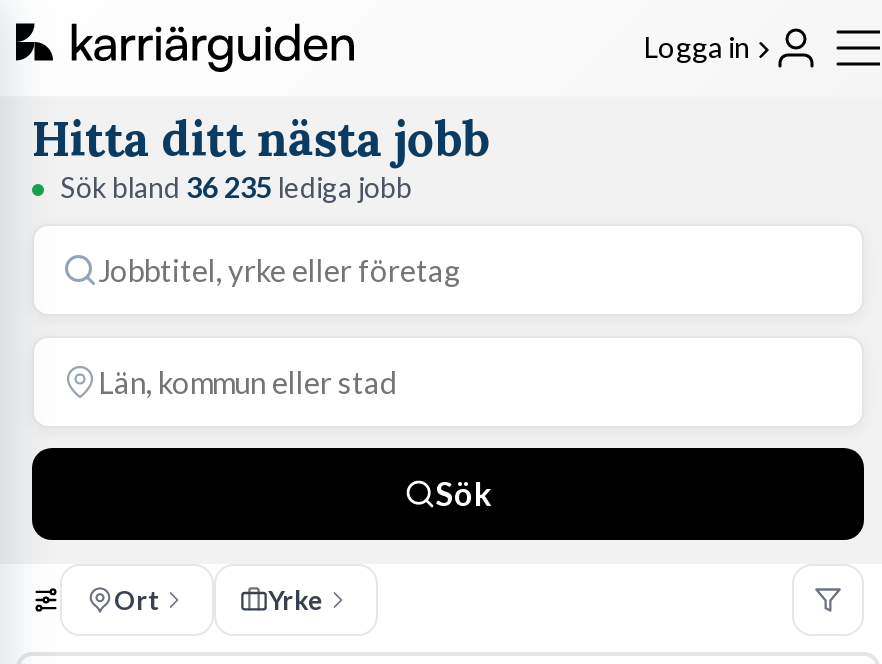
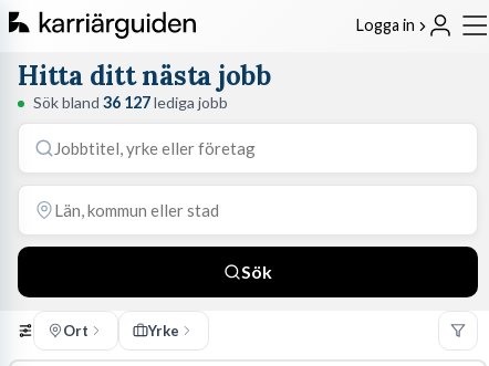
[60,170,412,204] Sök bland 36 235 lediga jobb -> [33,93,228,112] Sök bland 36 127 lediga jobb

